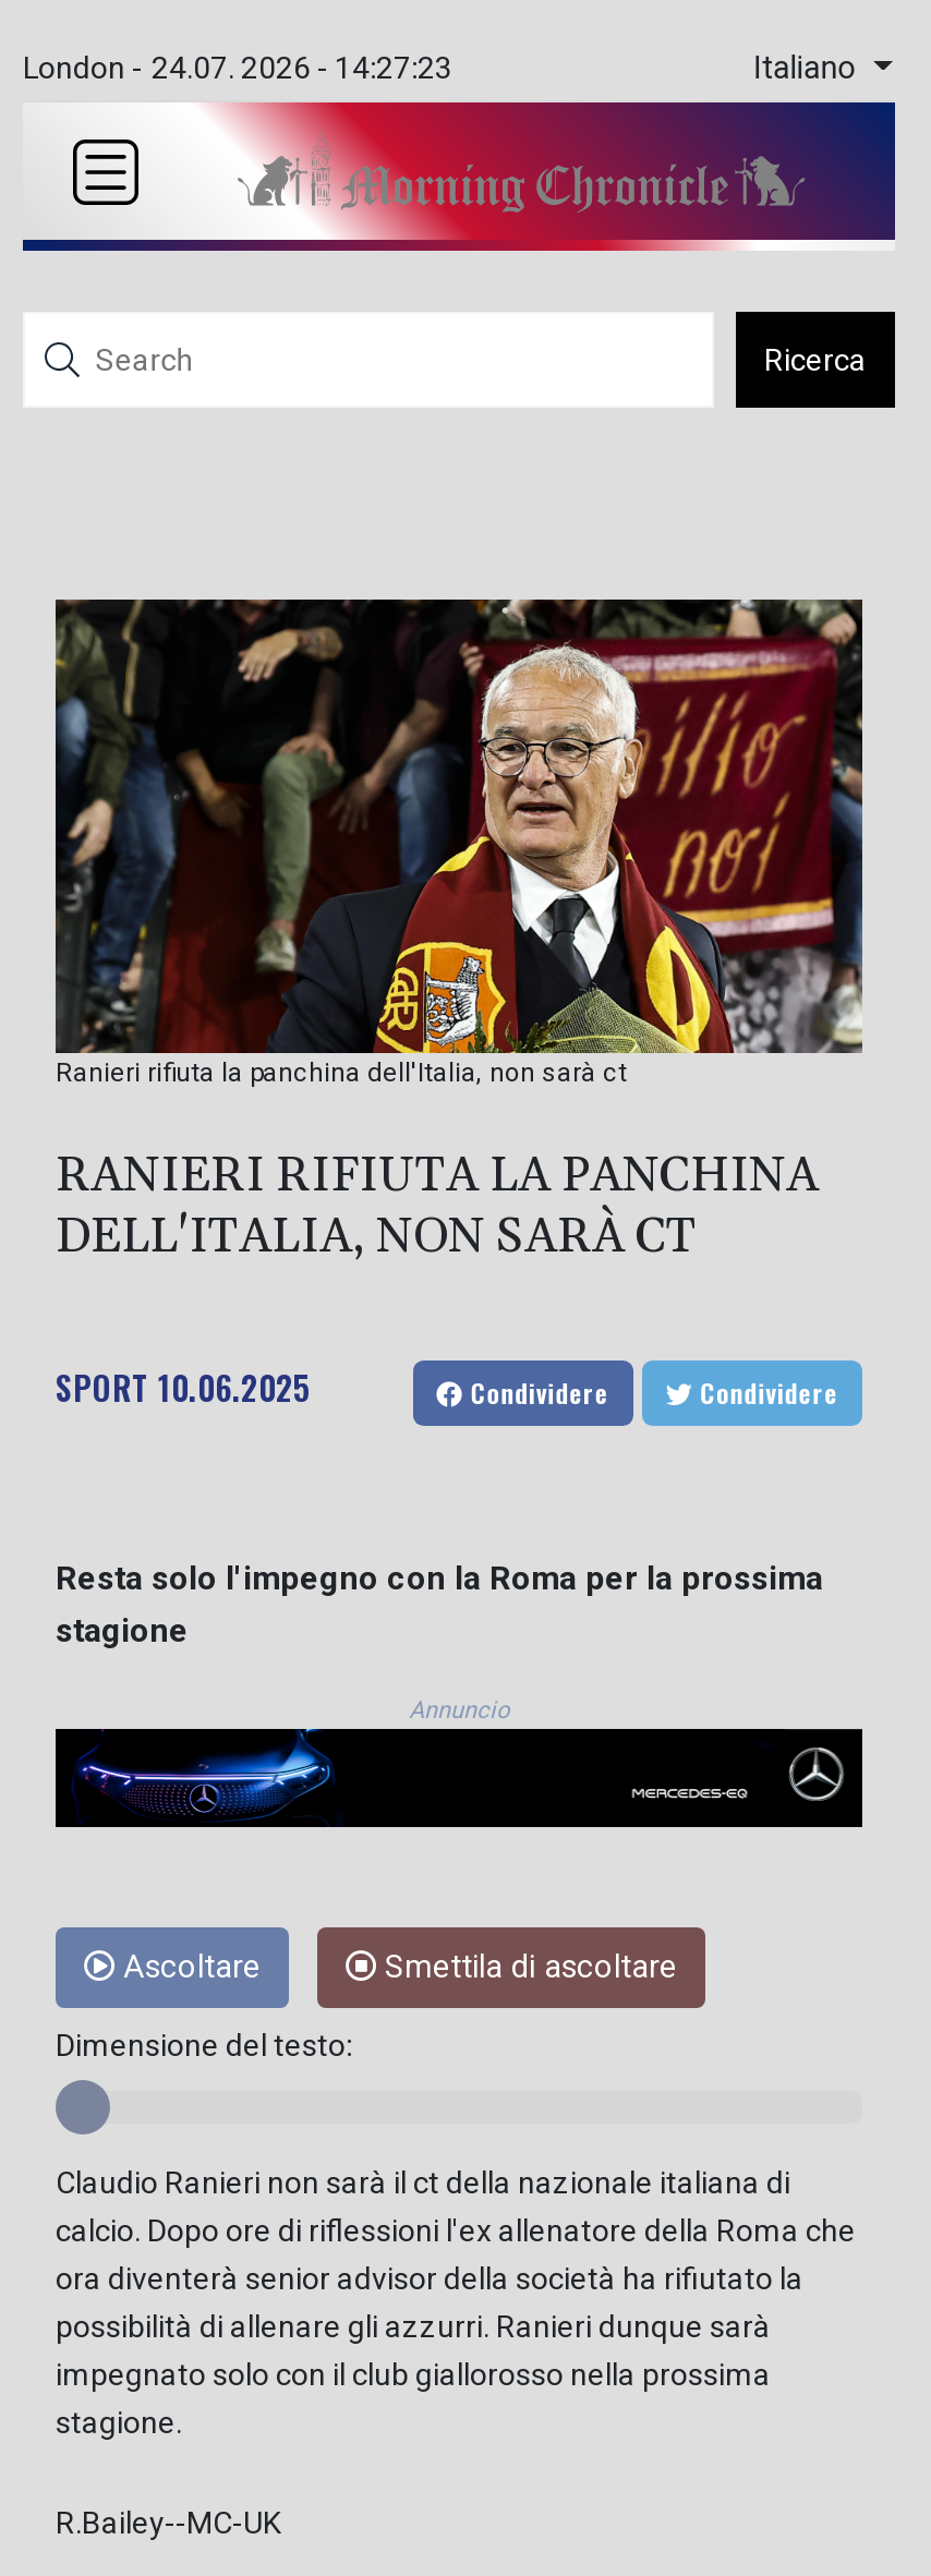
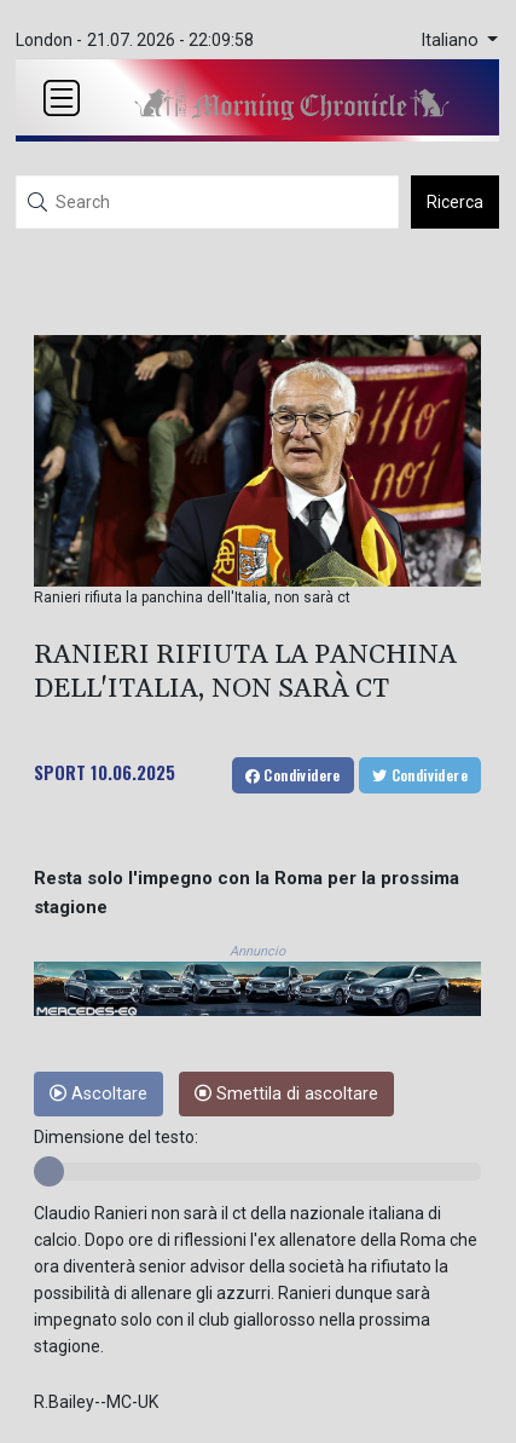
[23,50,452,85] London - 24.07. 2026 - 14:27:23 -> [16,30,254,50] London - 21.07. 2026 - 22:09:58
[53,1727,864,1827] [image] -> [33,960,482,1017] [image]

